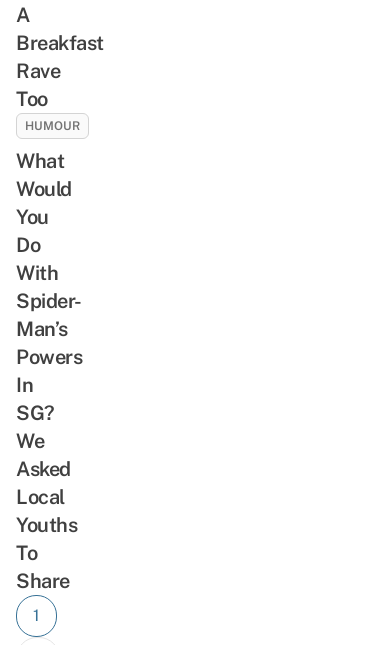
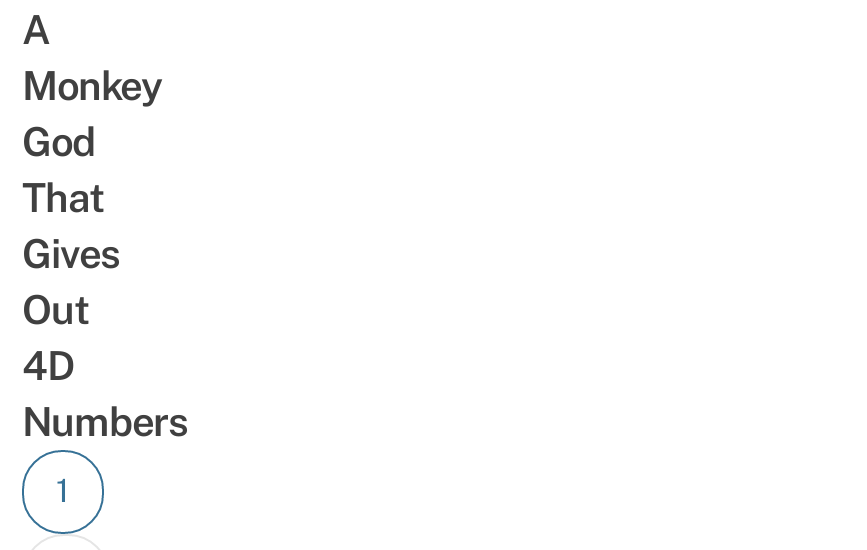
[16,31,103,593] Breakfast | Rave | Too | HUMOUR | What | Would | You | Do | With | Spider- | Man’s | Powers | In | SG? | We | Asked | Local | Youths | To | Share -> [22,61,187,445] Monkey | God | That | Gives | Out | 4D | Numbers

